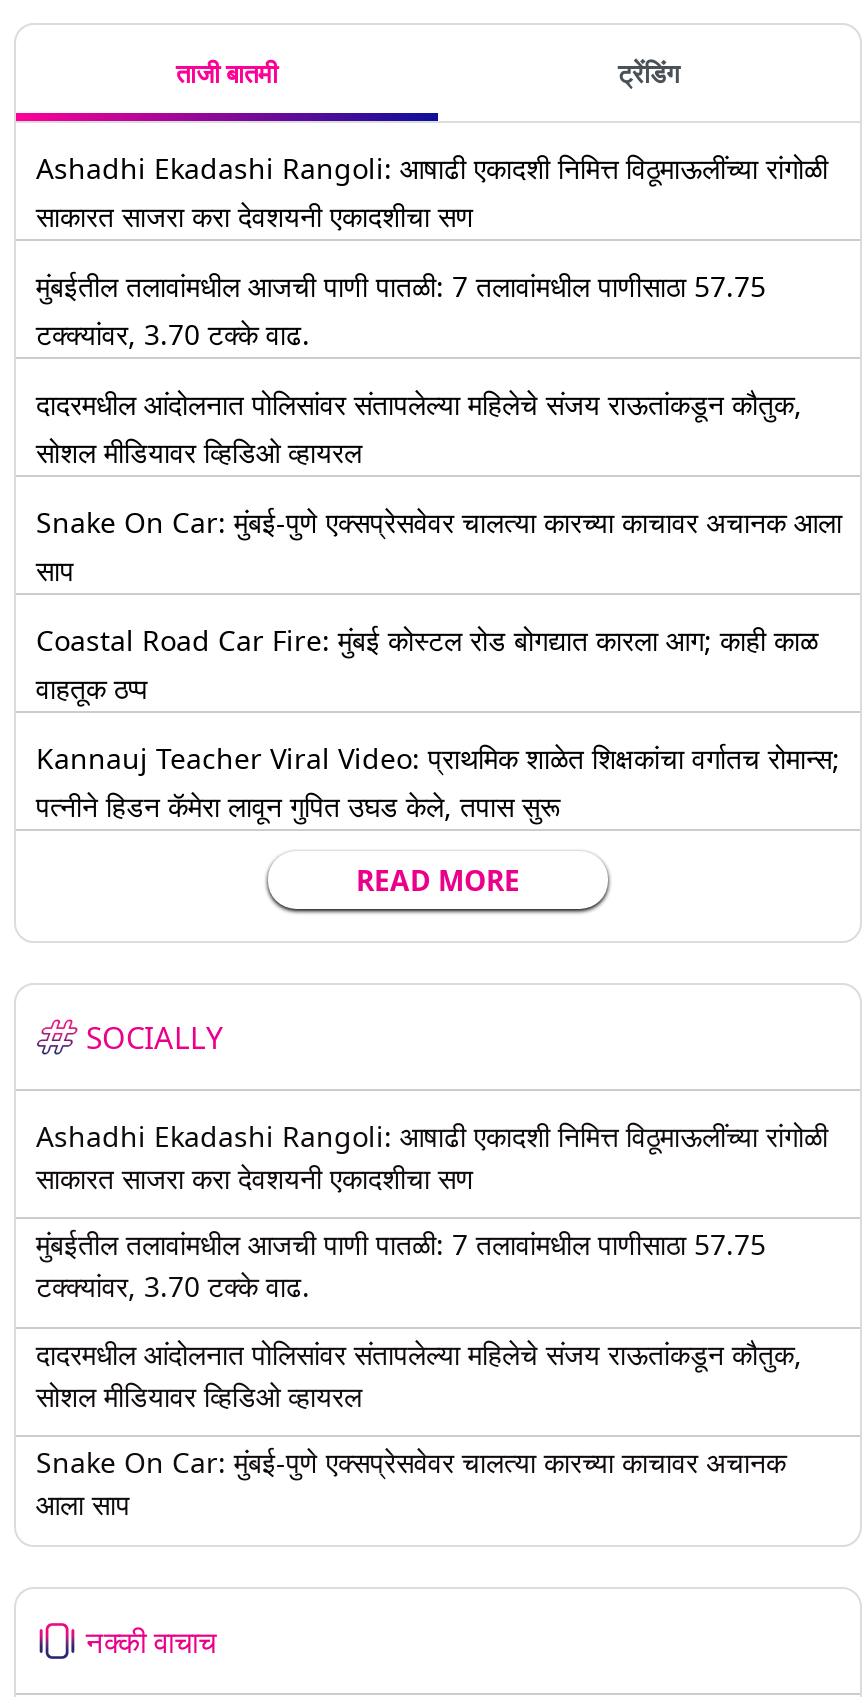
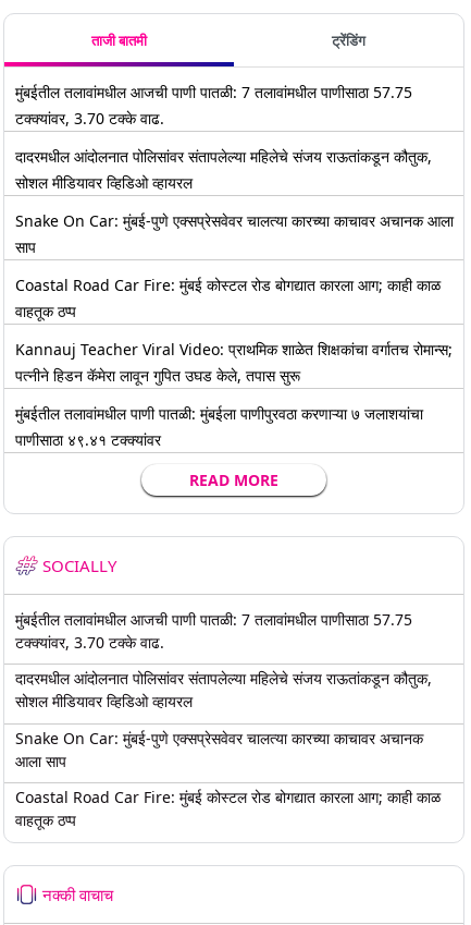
[36,149,828,235] Ashadhi Ekadashi Rangoli: आषाढी एकादशी निमित्त विठूमाऊलींच्या रांगोळी | साकारत साजरा करा देवशयनी एकादशीचा सण -> none
moved [36,267,842,825] -> [15,82,454,386]: मुंबईतील तलावांमधील आजची पाणी पातळी: 7 तलावांमधील पाणीसाठा 57.75 | टक्क्यांवर, 3.70 टक्के वाढ. | दादरमधील आंदोलनात पोलिसांवर संतापलेल्या महिलेचे संजय राऊतांकडून कौतुक, | ... | Kannauj Teacher Viral Video: प्राथमिक शाळेत शिक्षकांचा वर्गातच रोमान्स; | पत्नीने हिडन कॅमेरा लावून गुपित उघड केले, तपास सुरू
none -> [15,403,423,450] मुंबईतील तलावांमधील पाणी पातळी: मुंबईला पाणीपुरवठा करणाऱ्या ७ जलाशयांचा | पाणीसाठा ४९.४१ टक्क्यांवर
[36,1117,828,1197] Ashadhi Ekadashi Rangoli: आषाढी एकादशी निमित्त विठूमाऊलींच्या रांगोळी | साकारत साजरा करा देवशयनी एकादशीचा सण -> none
moved [36,1226,802,1524] -> [15,609,432,771]: मुंबईतील तलावांमधील आजची पाणी पातळी: 7 तलावांमधील पाणीसाठा 57.75 | टक्क्यांवर, 3.70 टक्के वाढ. | दादरमधील आंदोलनात पोलिसांवर संतापलेल्या महिलेचे संजय राऊतांकडून कौतुक, | सोशल मीडियावर व्हिडिओ व्हायरल | Snake On Car: मुंबई-पुणे एक्सप्रेसवेवर चालत्या कारच्या काचावर अचानक | आला साप
none -> [15,787,441,831] Coastal Road Car Fire: मुंबई कोस्टल रोड बोगद्यात कारला आग; काही काळ | वाहतूक ठप्प

